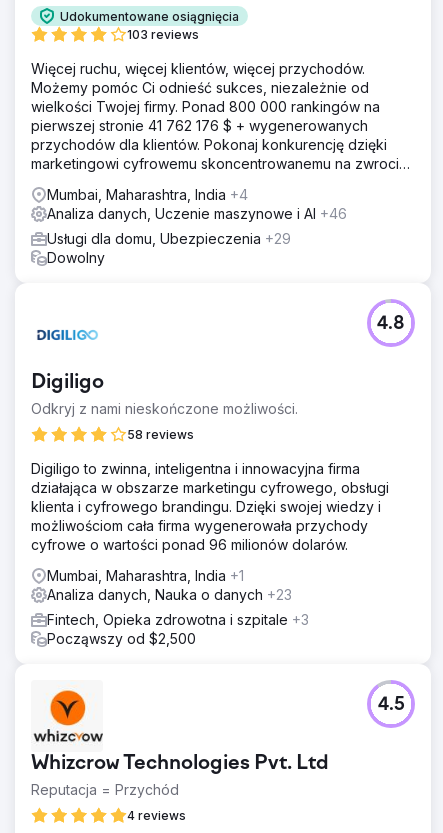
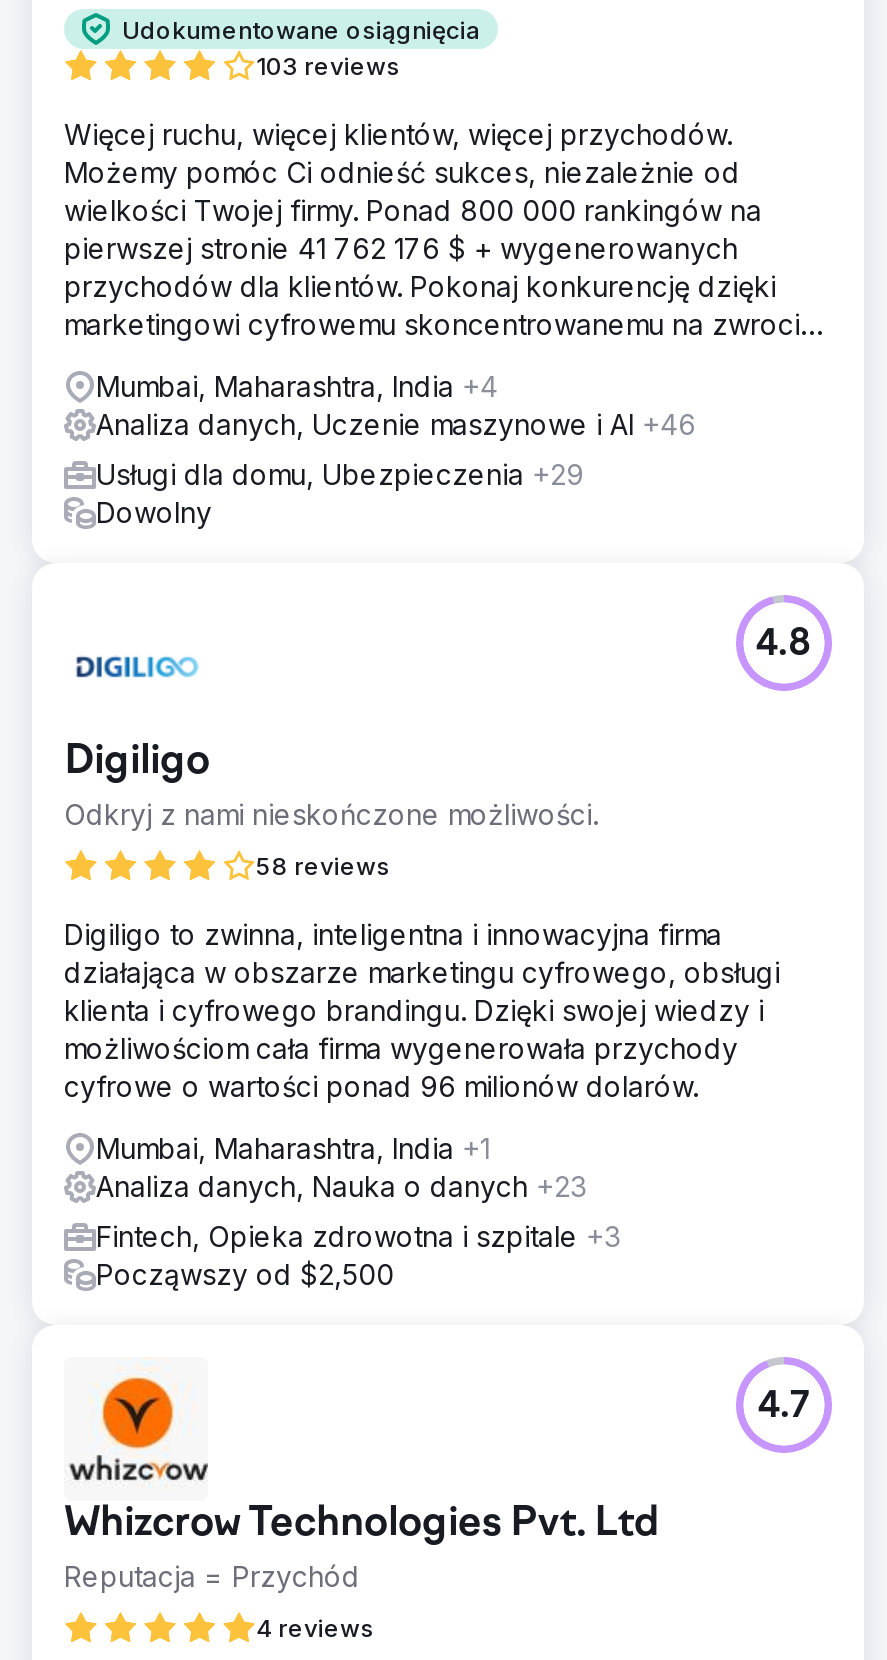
[377,696,404,715] 4.5 -> [758,1389,810,1427] 4.7

